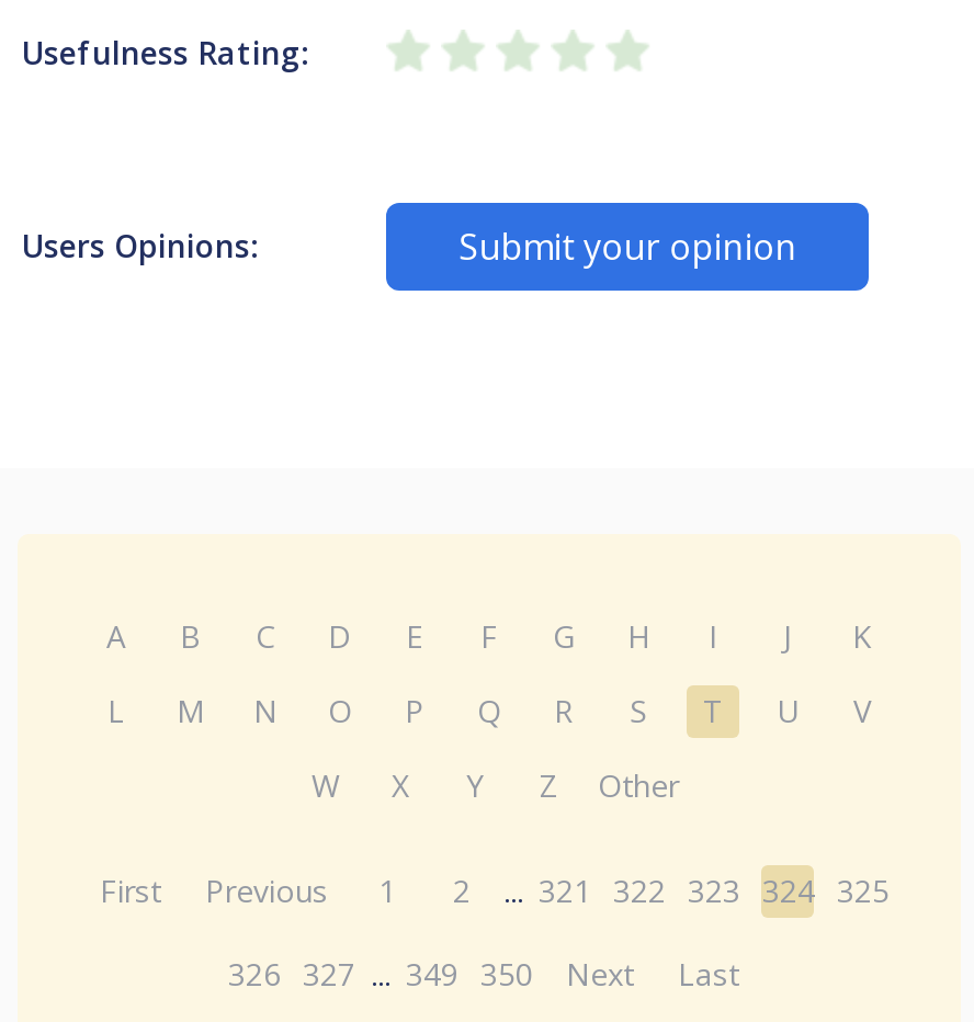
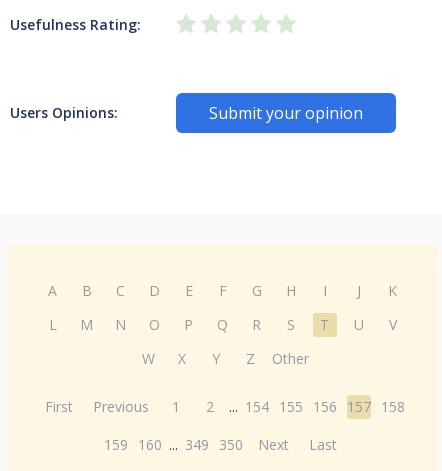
[100,870,890,911] First Previous 1 2 ... 321 322 323 324 325 -> [45,397,405,416] First Previous 1 2 ... 154 155 156 157 158
[228,953,739,995] 326 327 ... 349 350 Next Last -> [104,435,337,454] 159 160 ... 349 350 Next Last

